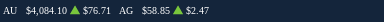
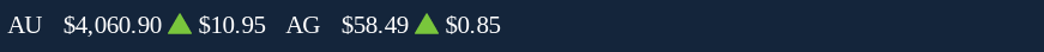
[26,5,67,16] $4,084.10 -> [63,11,162,37] $4,060.90
[83,5,111,16] $76.71 -> [198,11,266,37] $10.95
[142,5,170,16] $58.85 -> [341,11,408,37] $58.49
[186,5,209,16] $2.47 -> [445,11,501,37] $0.85

